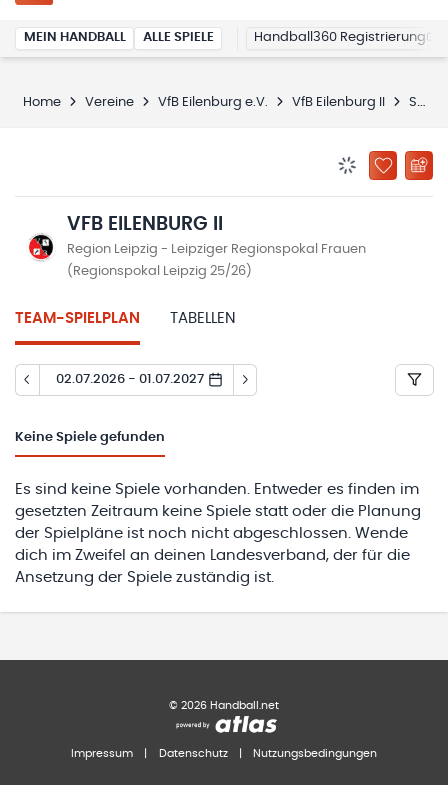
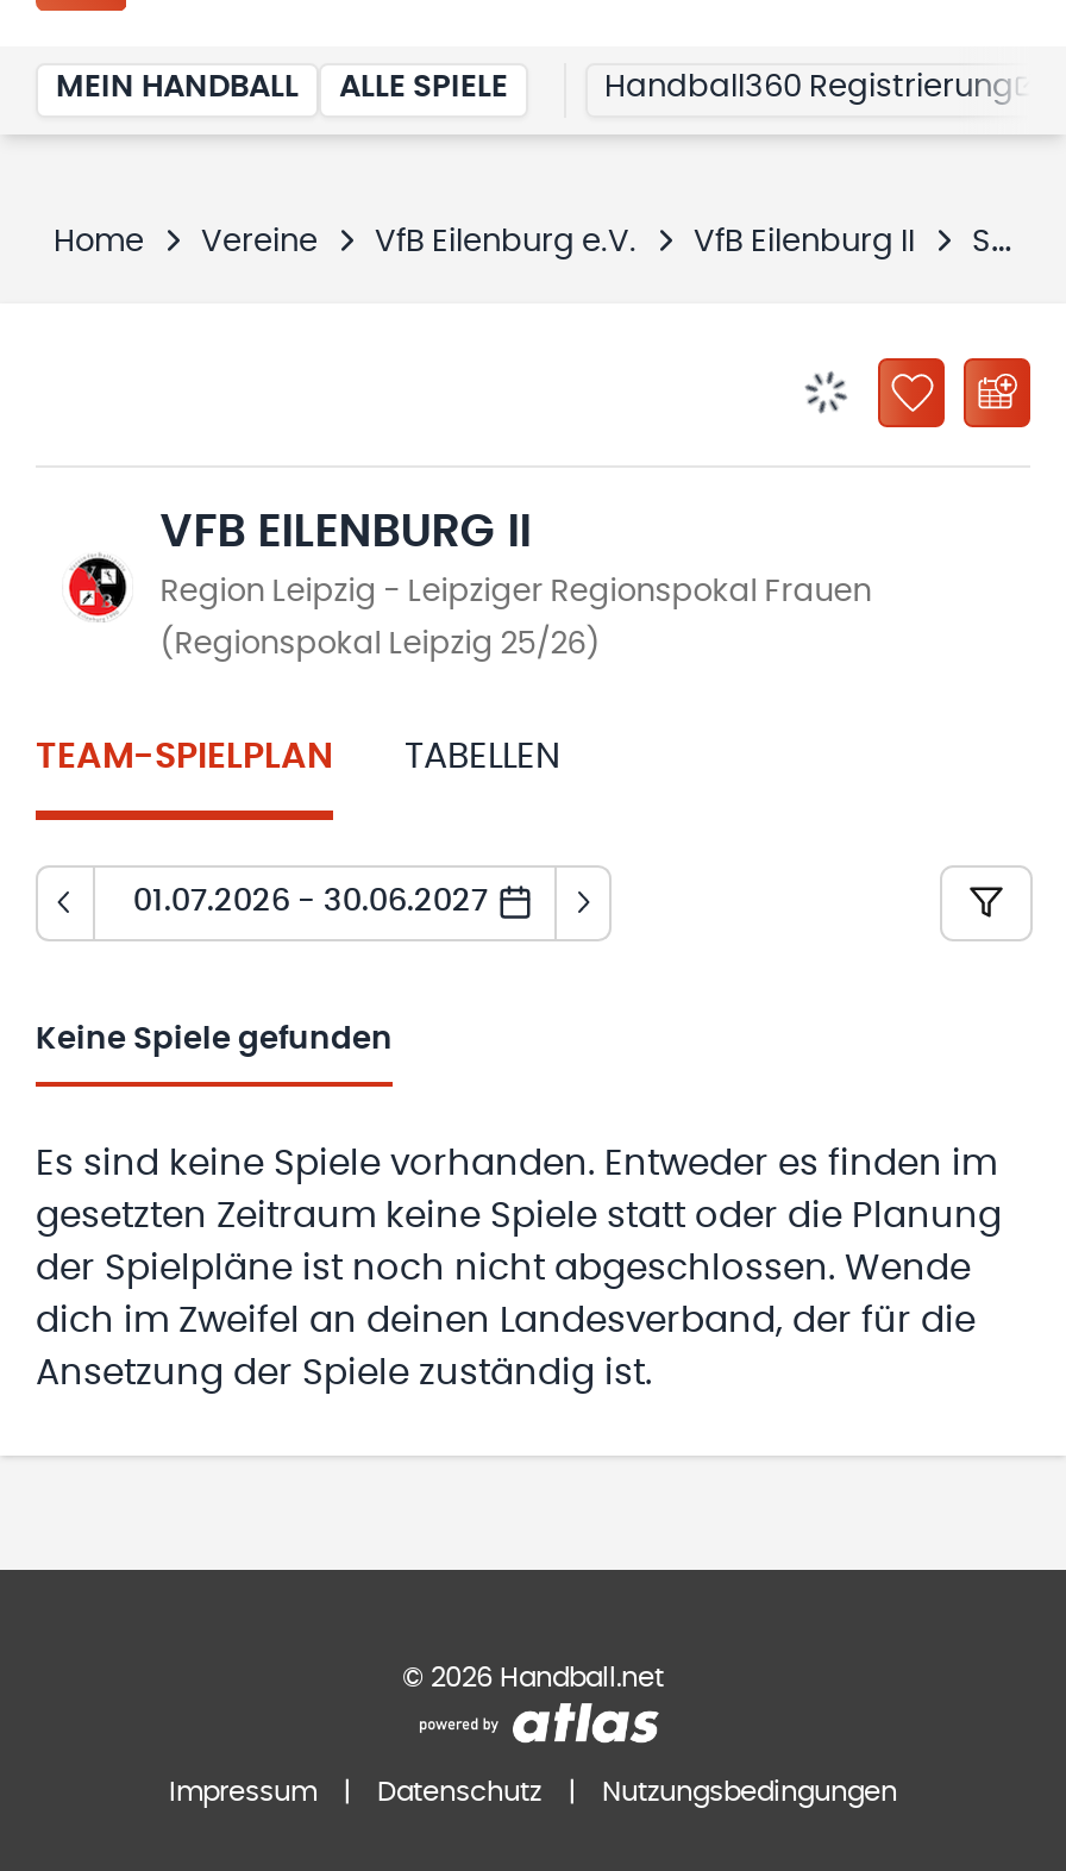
[56,373,204,386] 02.07.2026 - 01.07.2027 -> [133,886,488,917] 01.07.2026 - 30.06.2027

